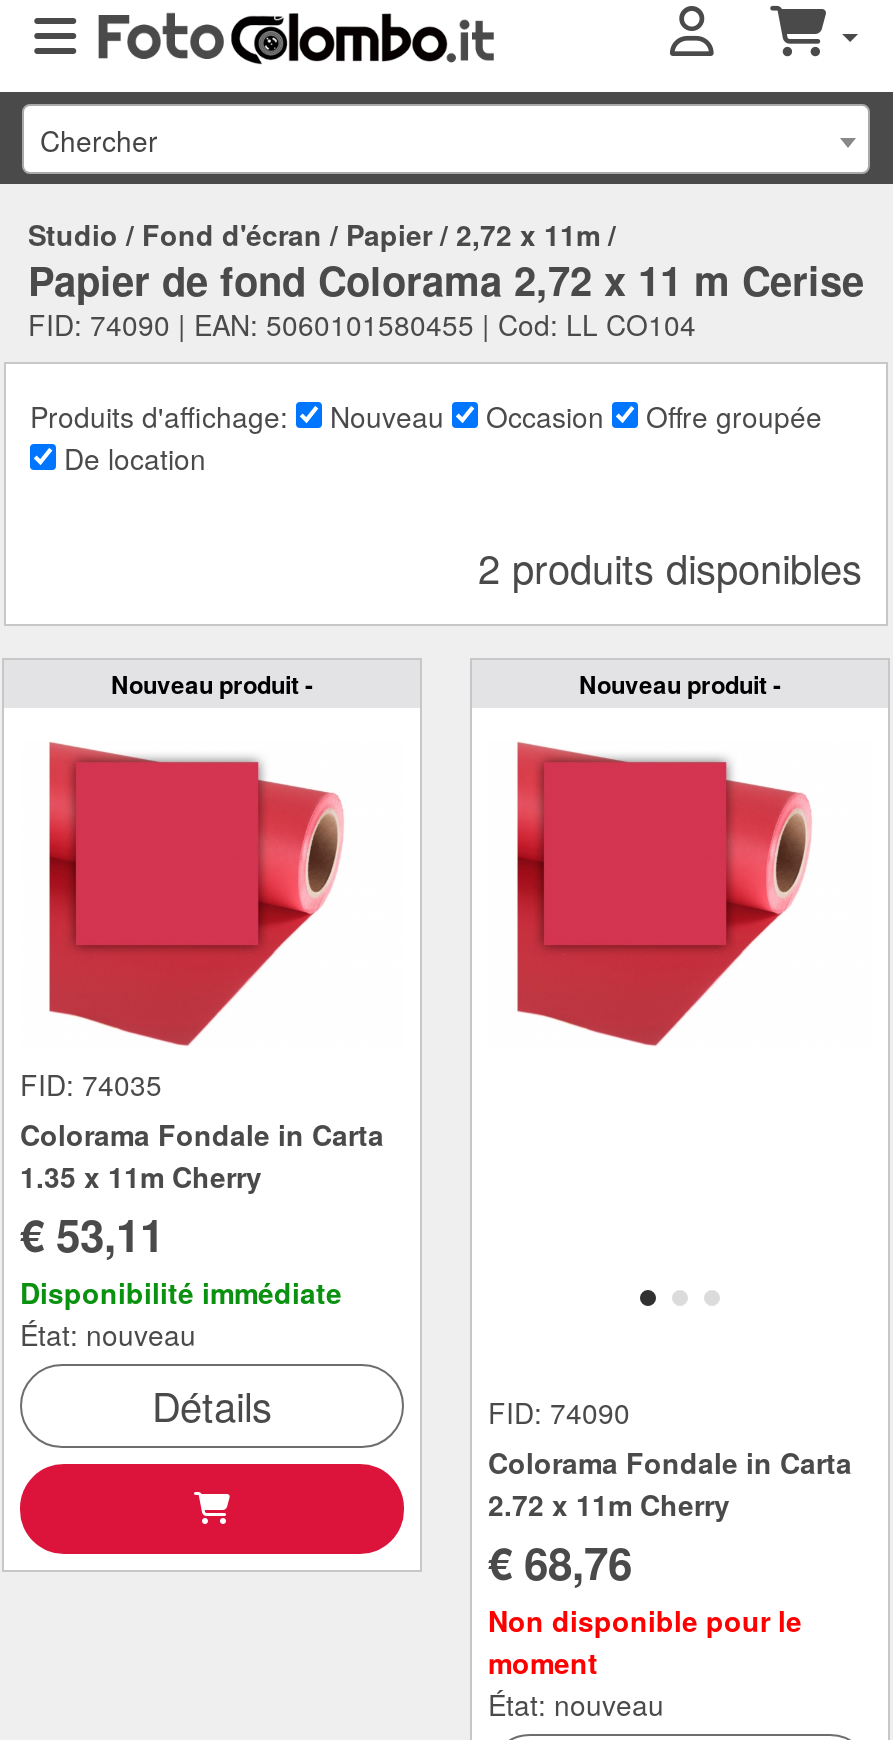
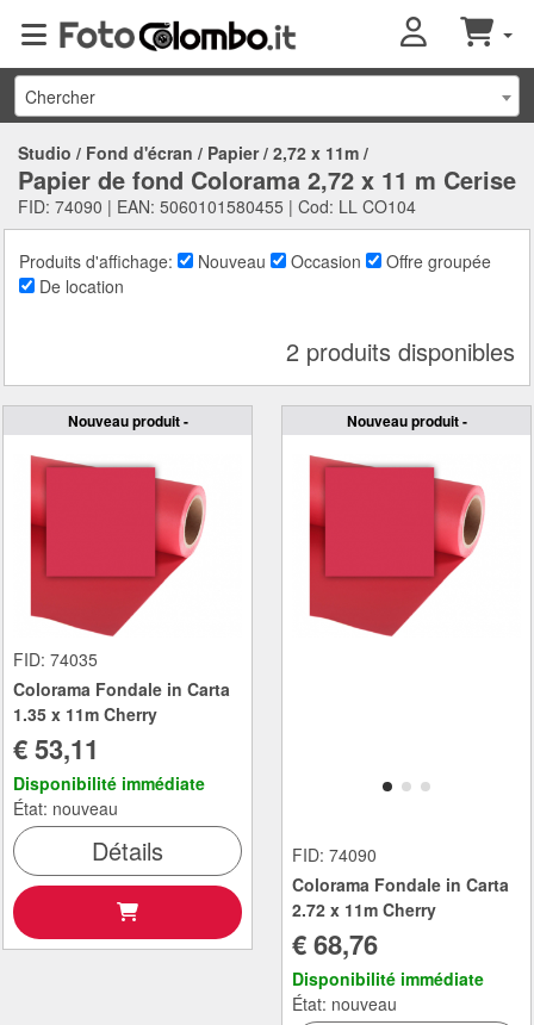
[488,1601,802,1683] Non disponible pour le | moment -> [292,967,484,991] Disponibilité immédiate

